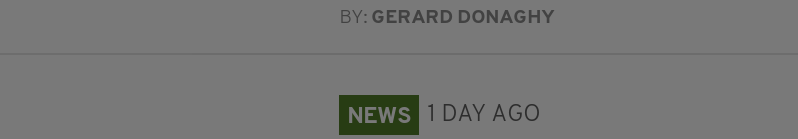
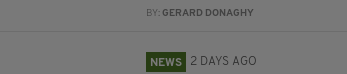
[347,104,541,130] NEWS 1 DAY AGO -> [150,56,257,69] NEWS 2 DAYS AGO

